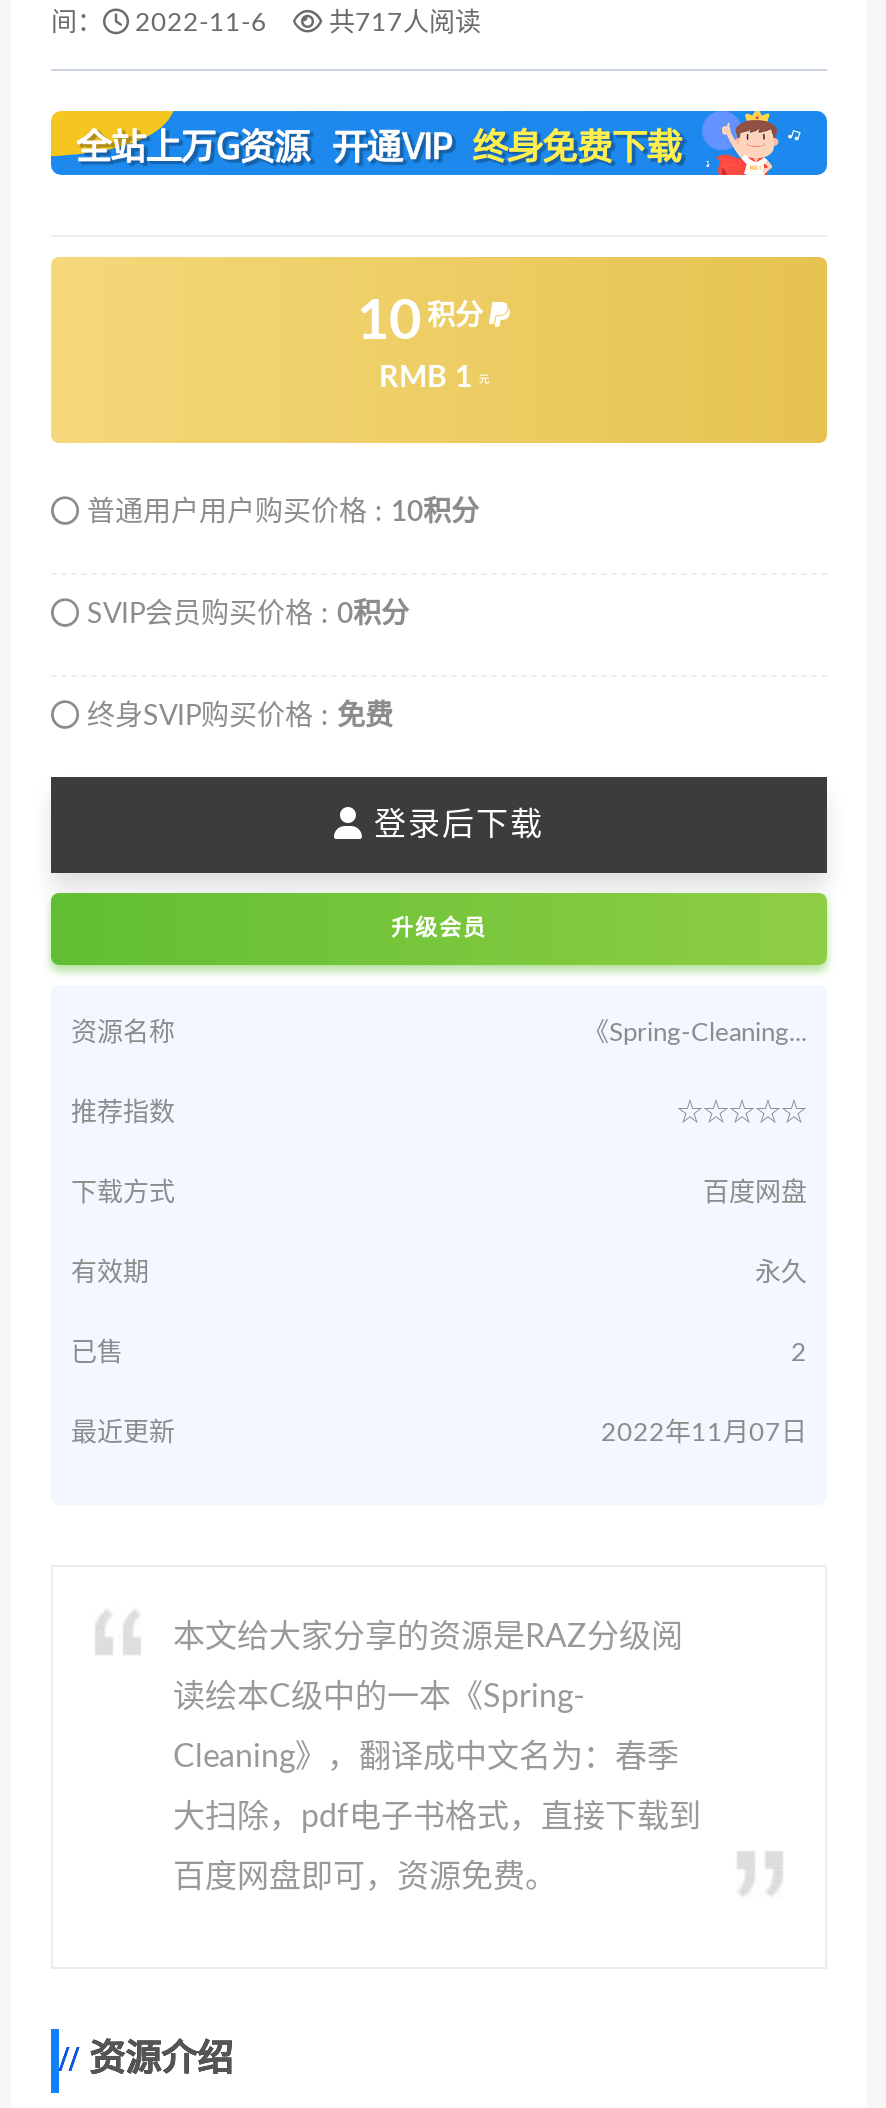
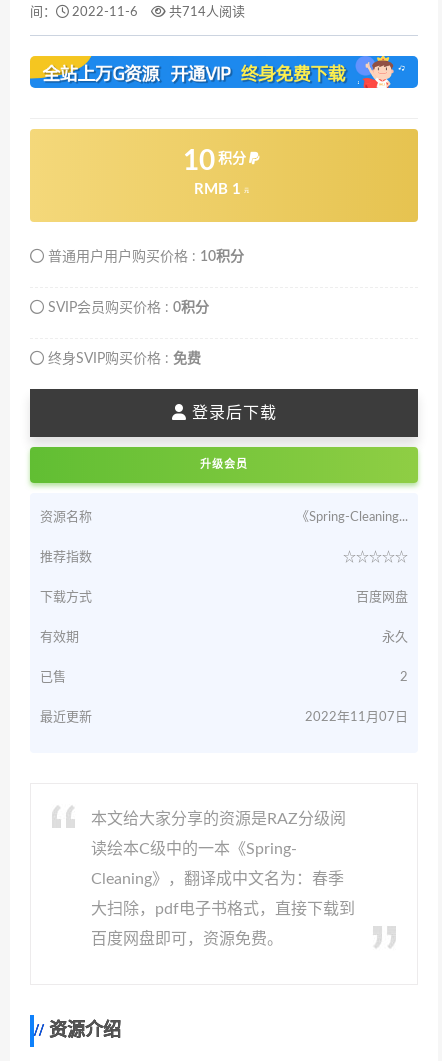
[323,11,481,37] 共717人阅读 -> [166,6,245,19] 共714人阅读

